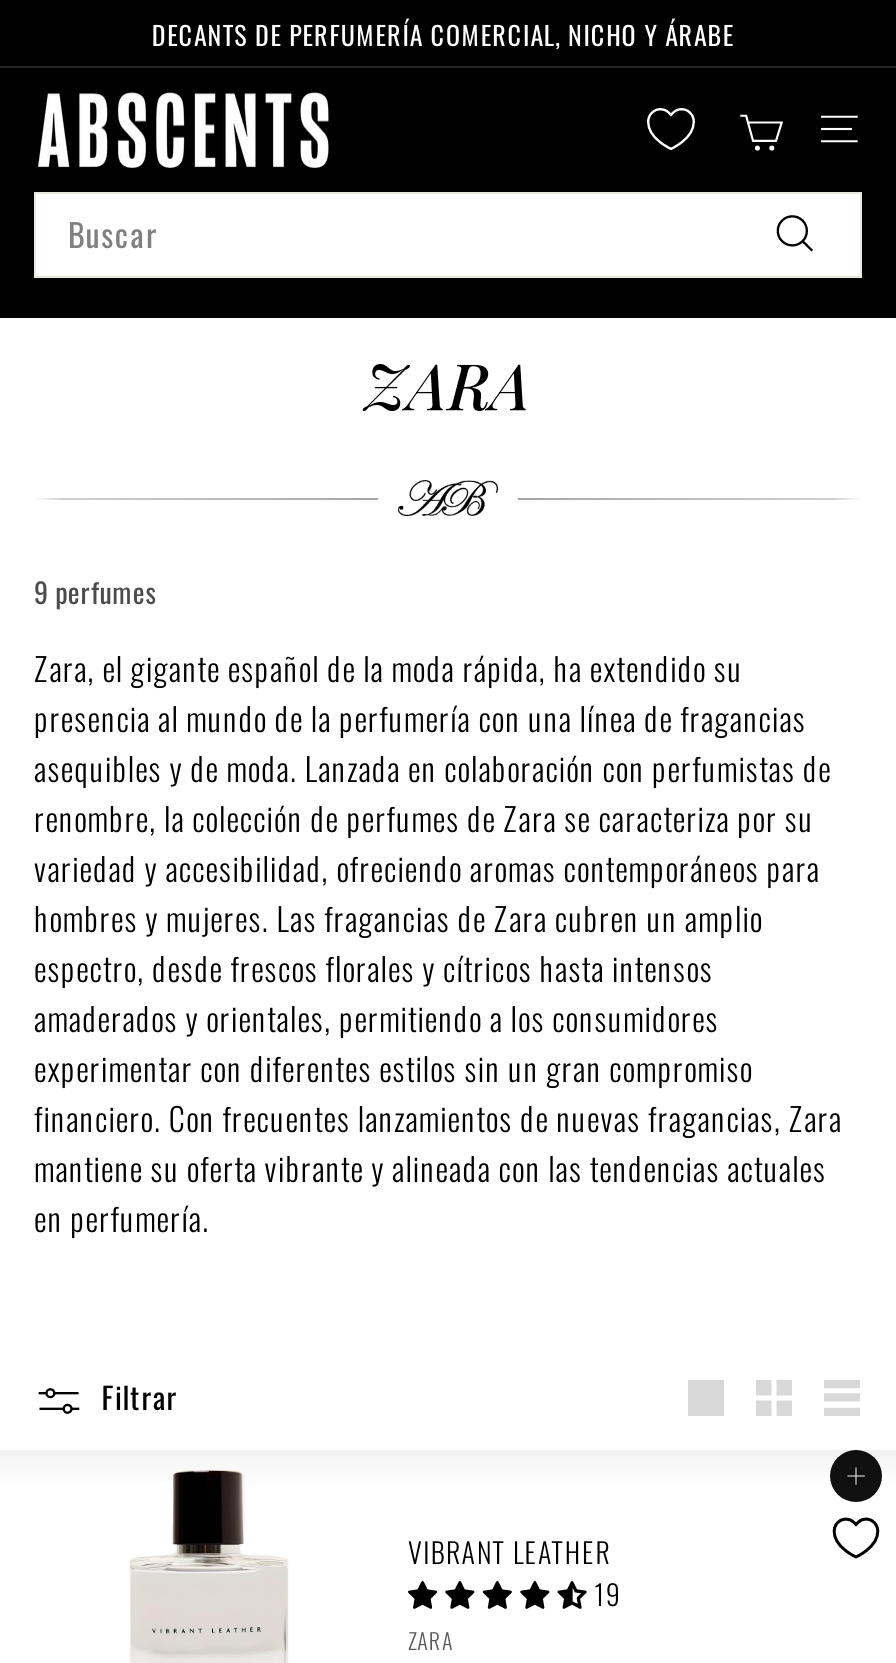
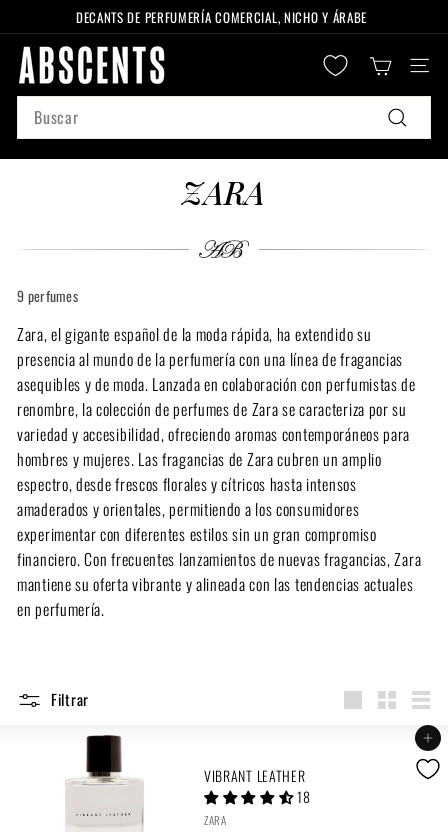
[594,1571,621,1613] 19 -> [297,786,311,807] 18

